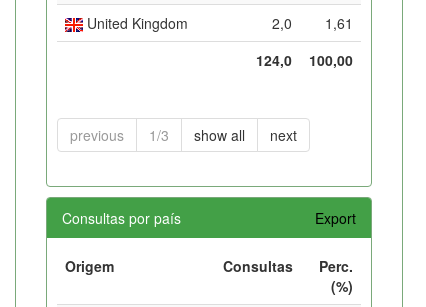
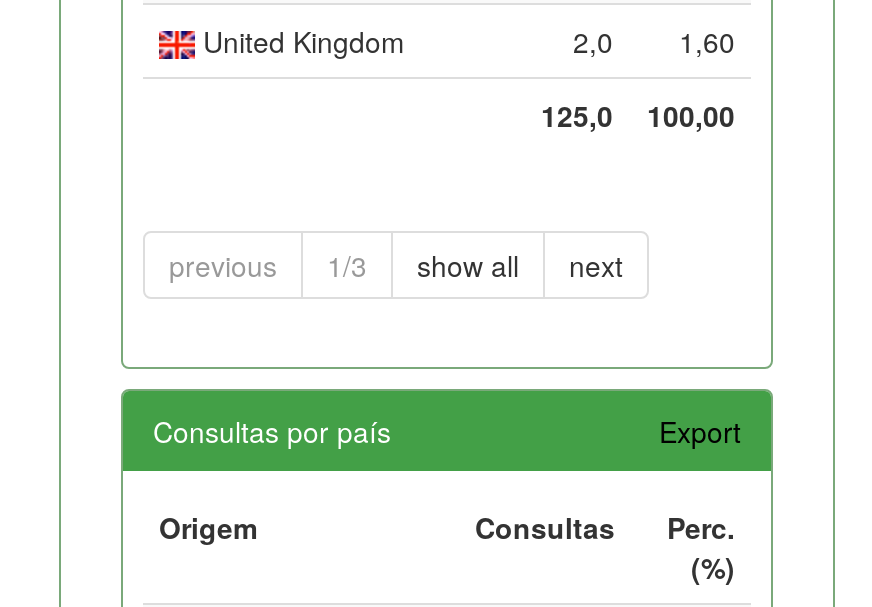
[272,12,353,32] 2,0 1,61 -> [573,20,735,60] 2,0 1,60
[256,49,353,69] 124,0 100,00 -> [541,94,735,134] 125,0 100,00

